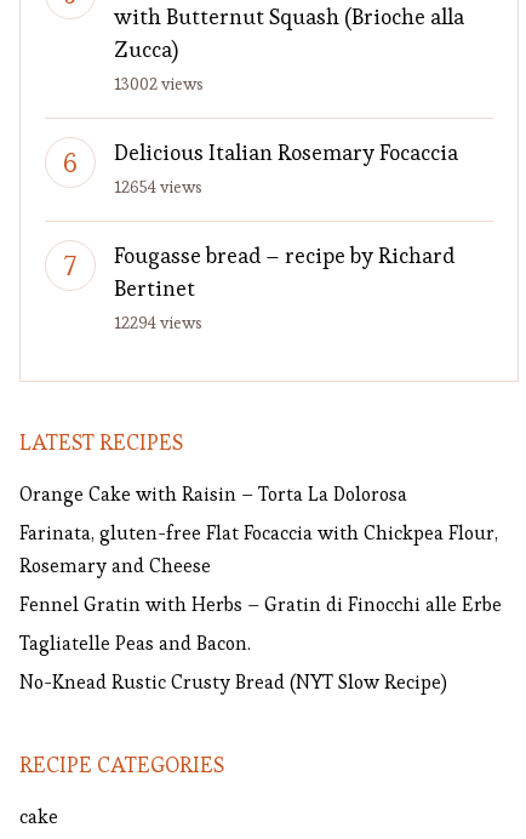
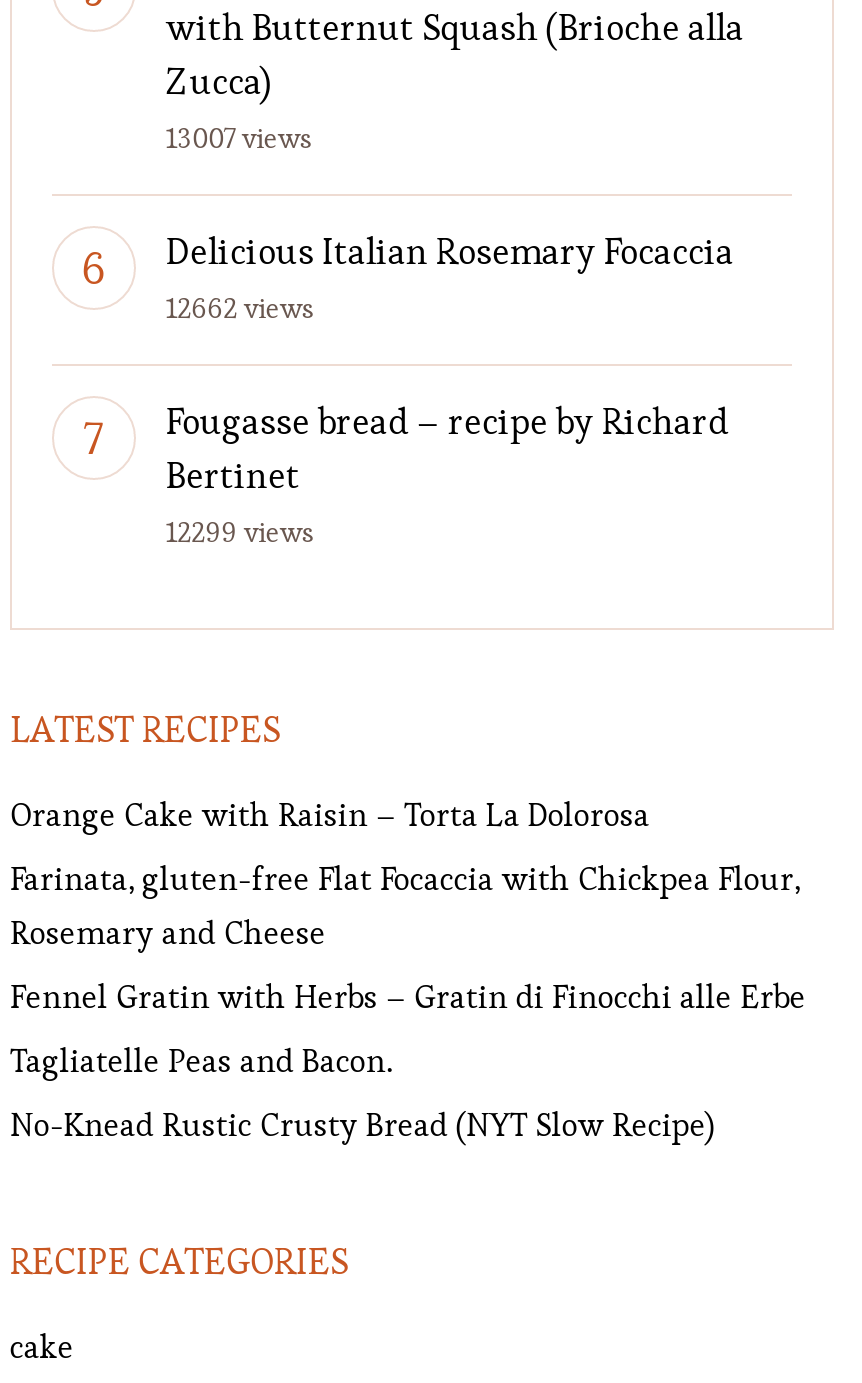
[114,73,203,95] 13002 views -> [166,120,312,156] 13007 views
[114,176,202,198] 12654 views -> [166,290,314,326] 12662 views
[114,312,202,333] 12294 views -> [166,514,314,550] 12299 views

